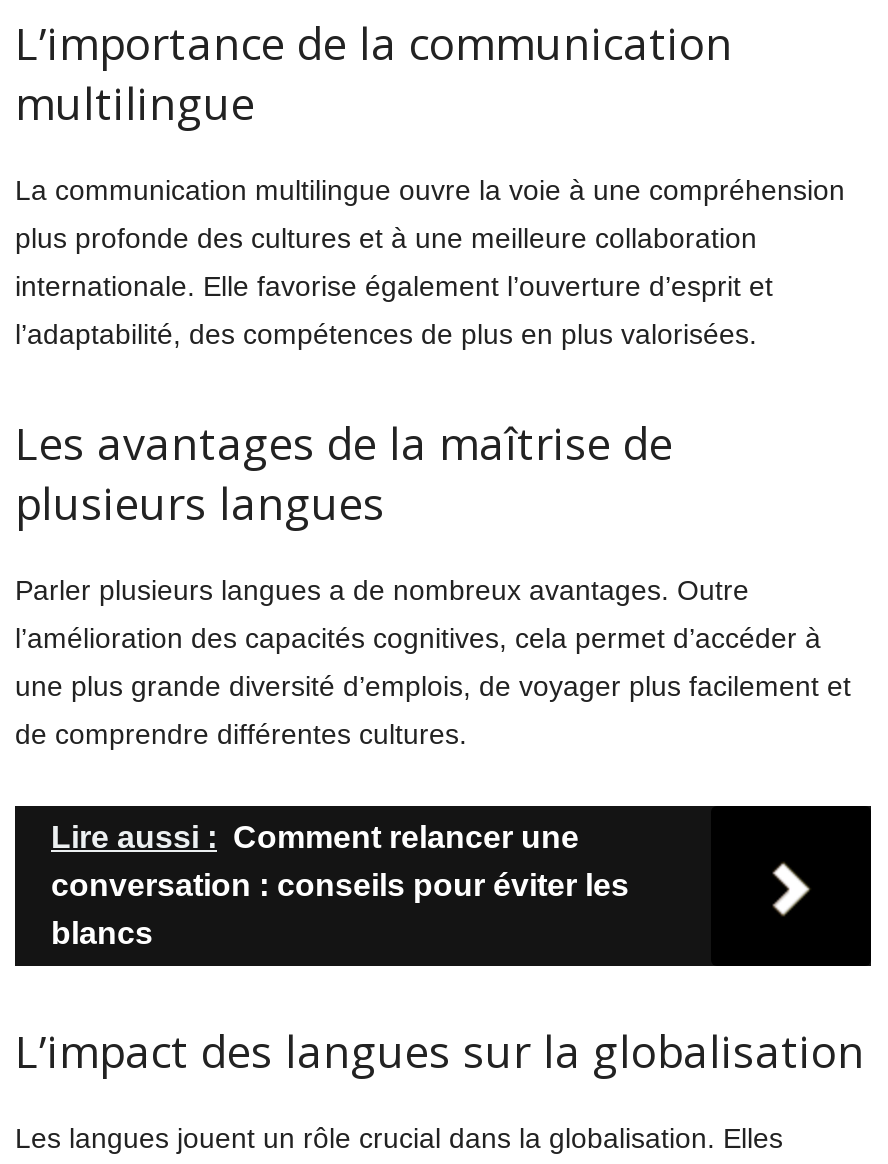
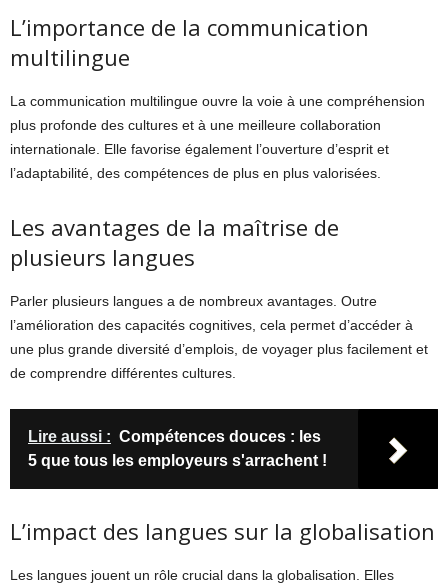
[51,821,629,951] Lire aussi : Comment relancer une | conversation : conseils pour éviter les | blancs -> [28,428,327,469] Lire aussi : Compétences douces : les | 5 que tous les employeurs s'arrachent !

